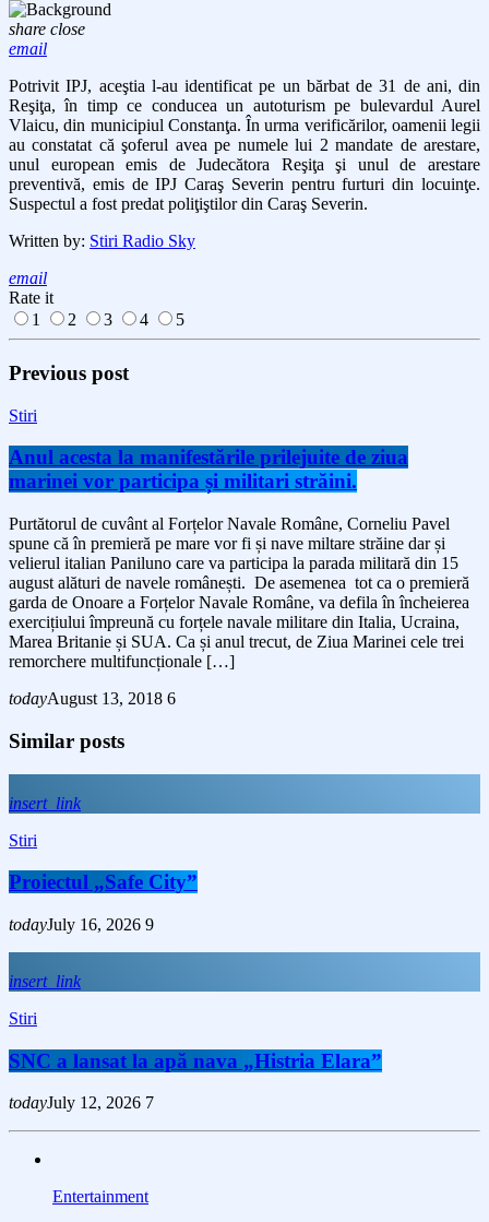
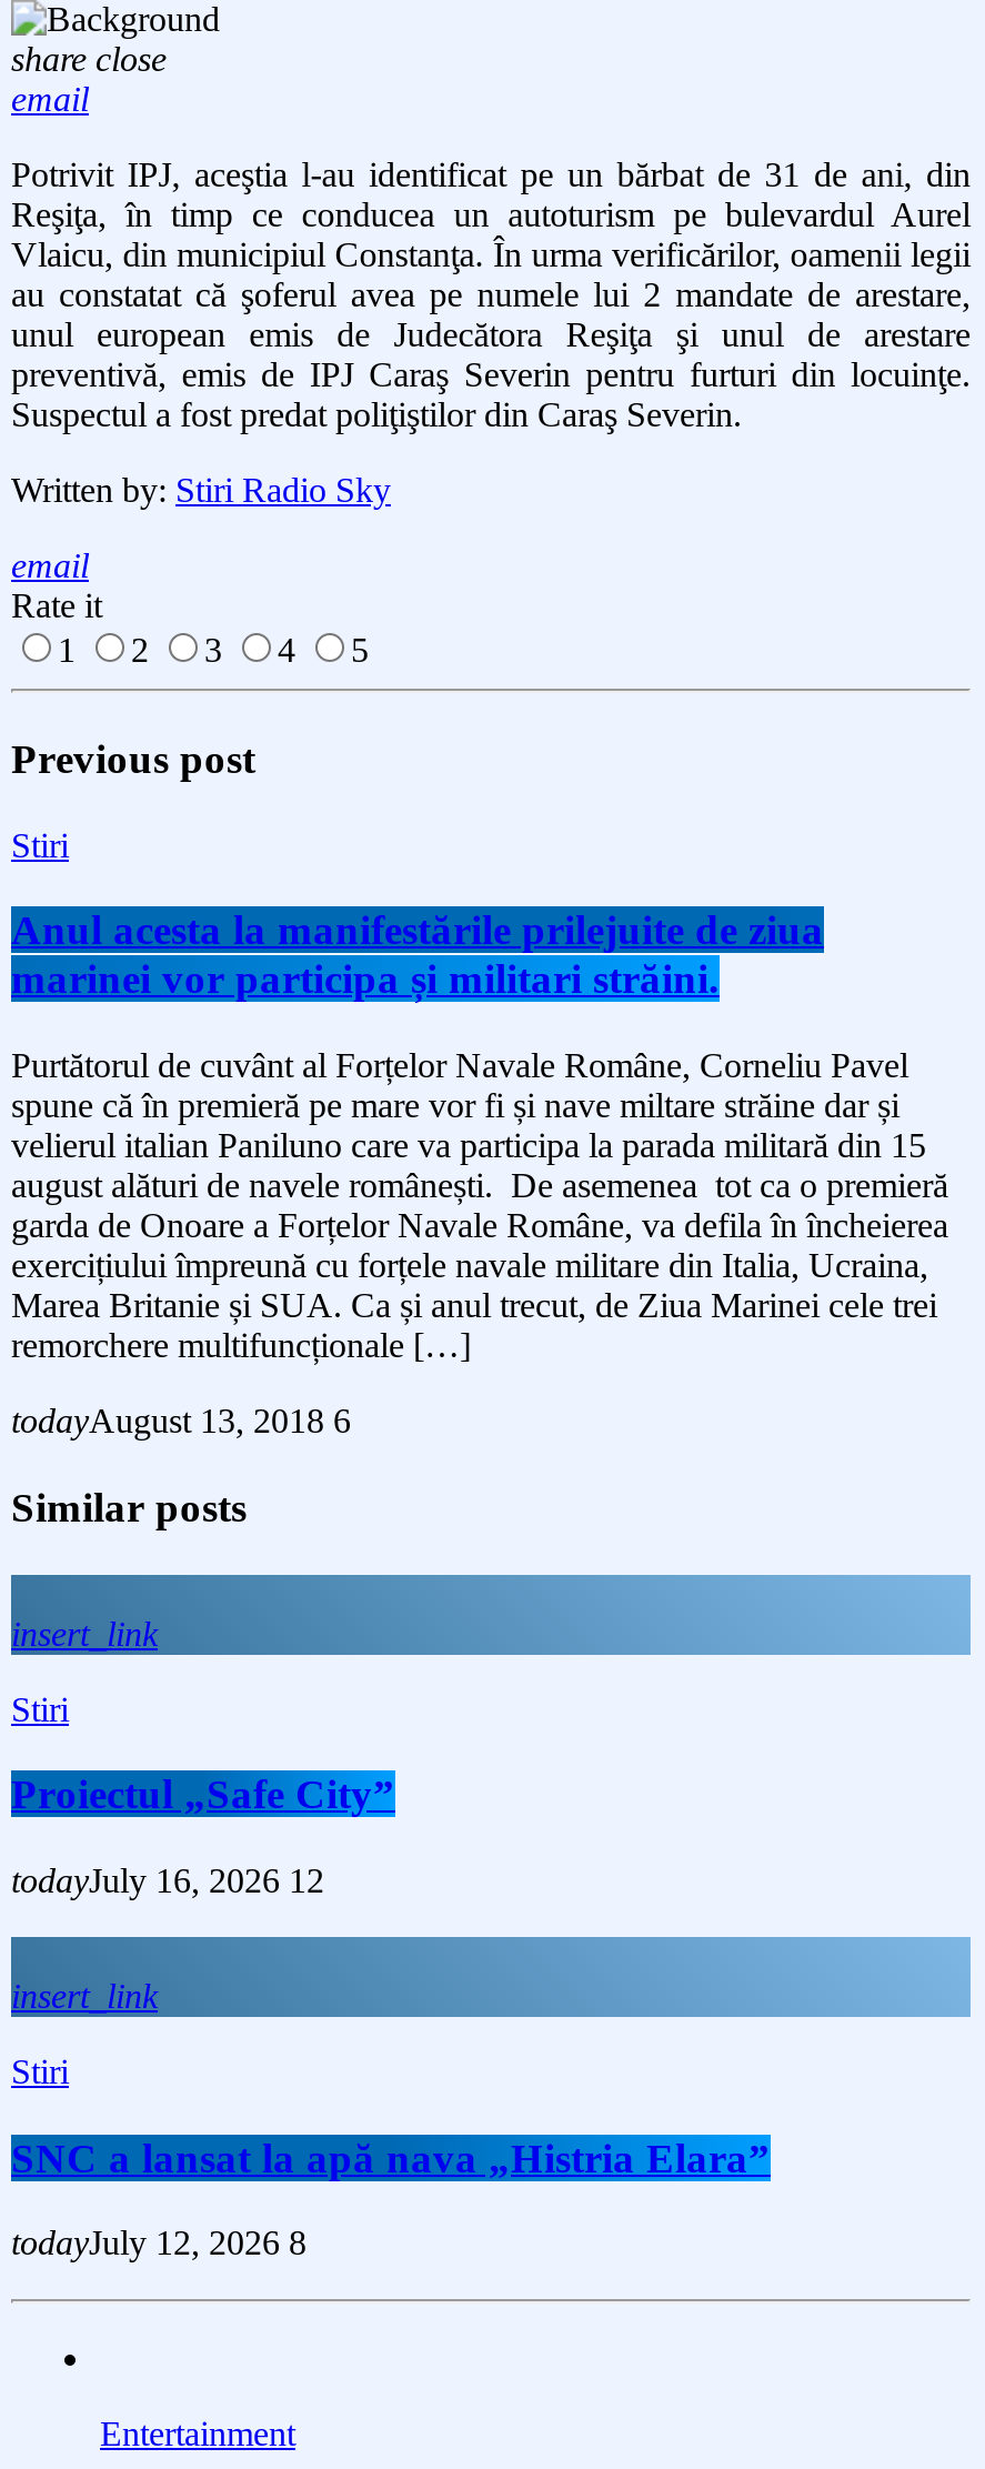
[9,915,154,934] todayJuly 16, 2026 9 -> [11,1861,324,1899] todayJuly 16, 2026 12
[9,1094,154,1112] todayJuly 12, 2026 7 -> [11,2224,306,2262] todayJuly 12, 2026 8

